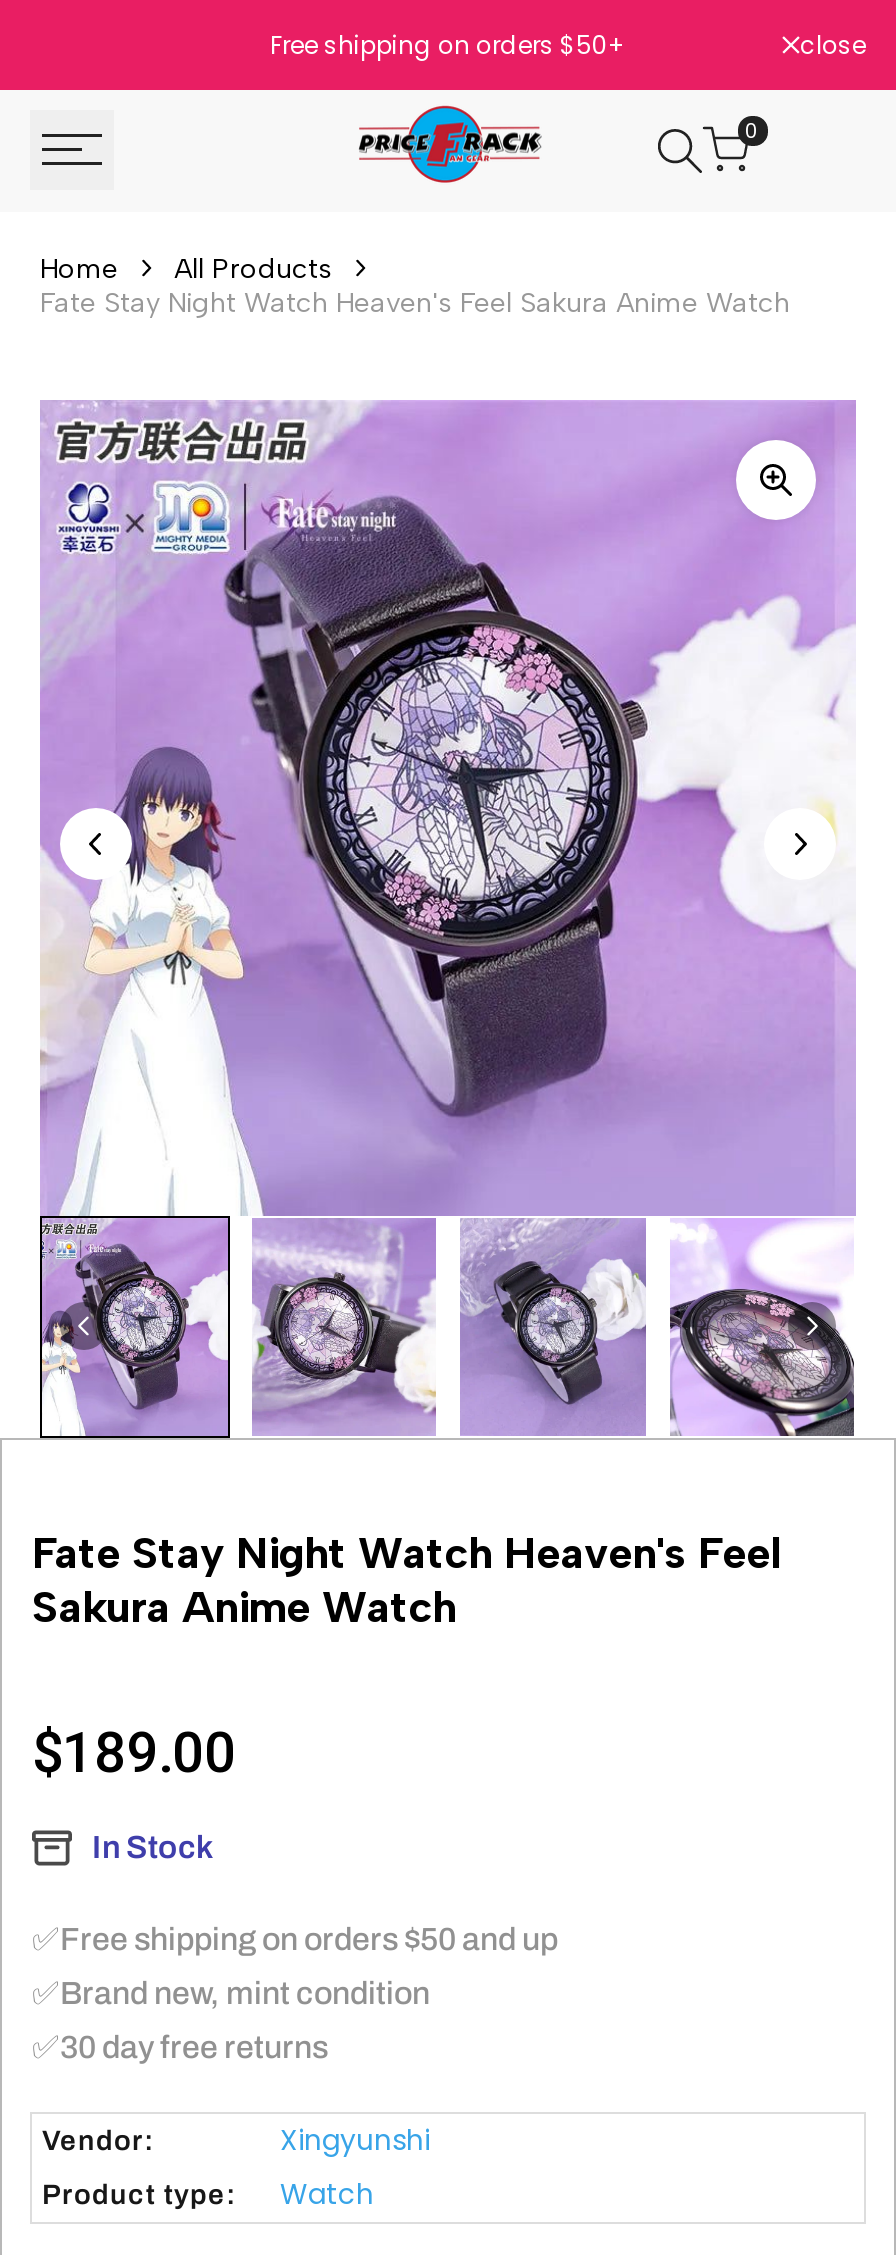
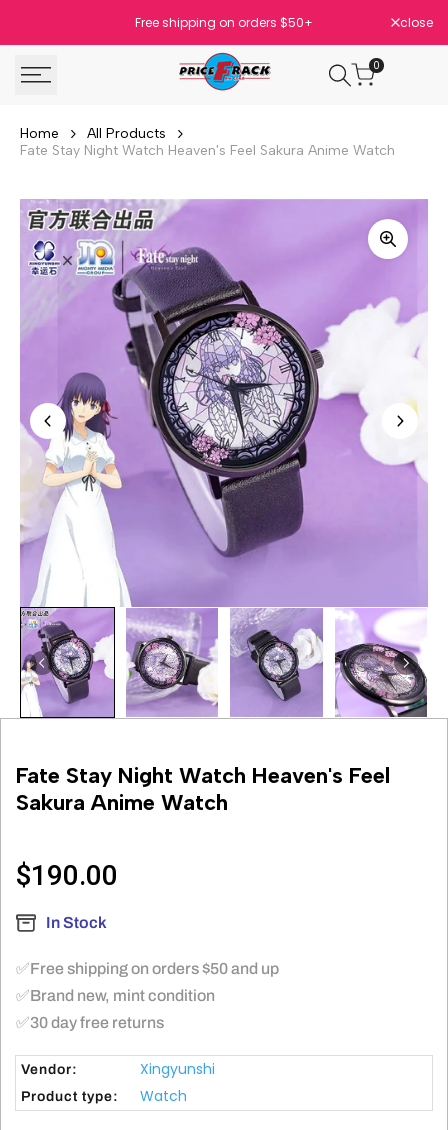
[32,1719,236,1785] $189.00 -> [16,859,118,892] $190.00

